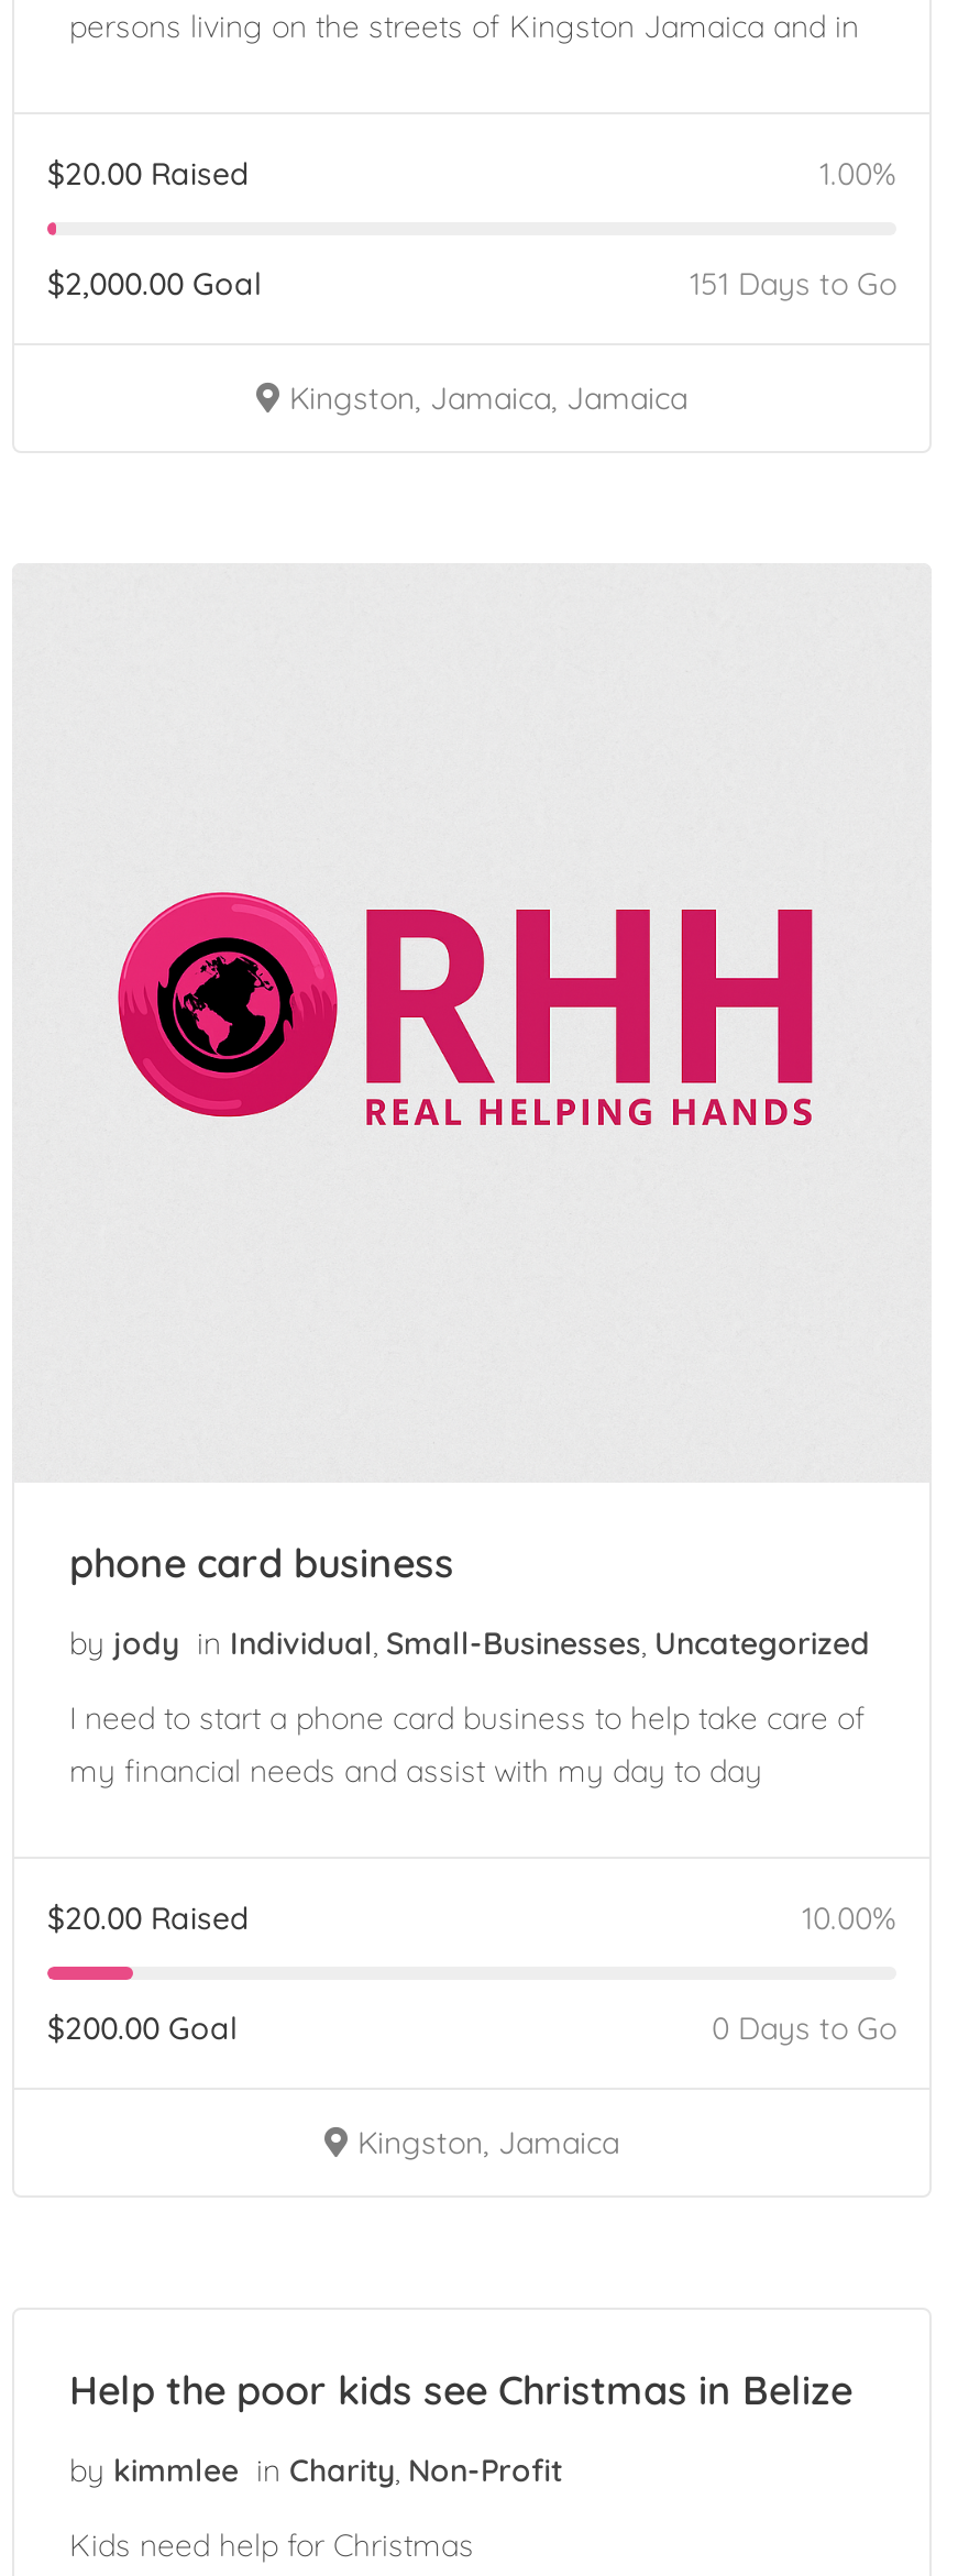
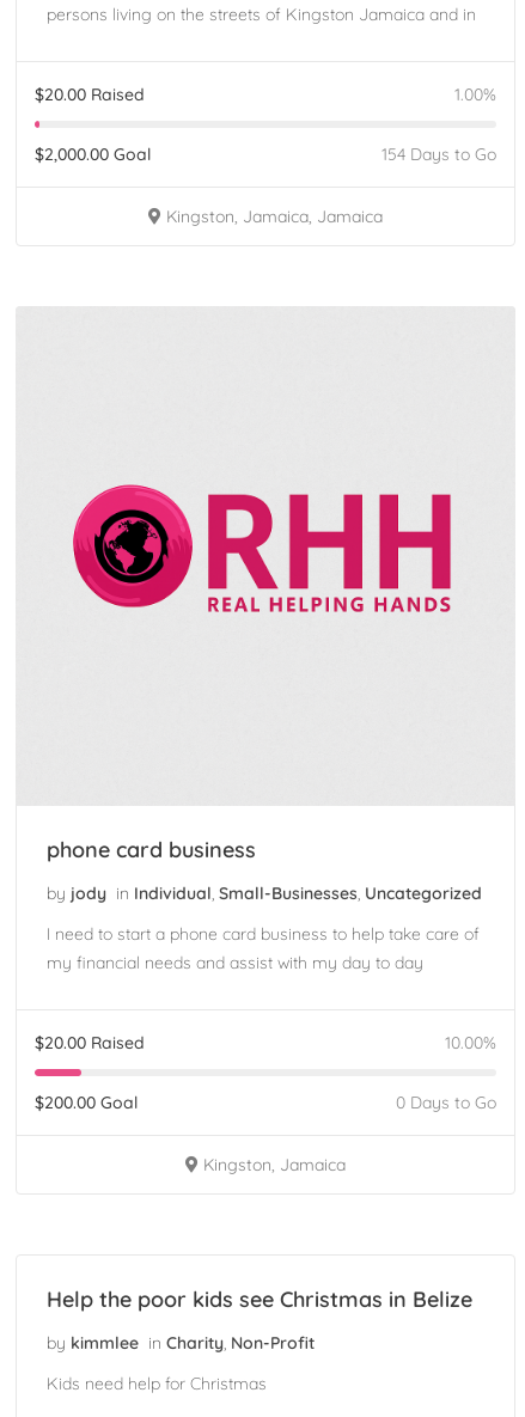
[690,264,896,304] 151 Days to Go -> [381,143,496,165] 154 Days to Go

